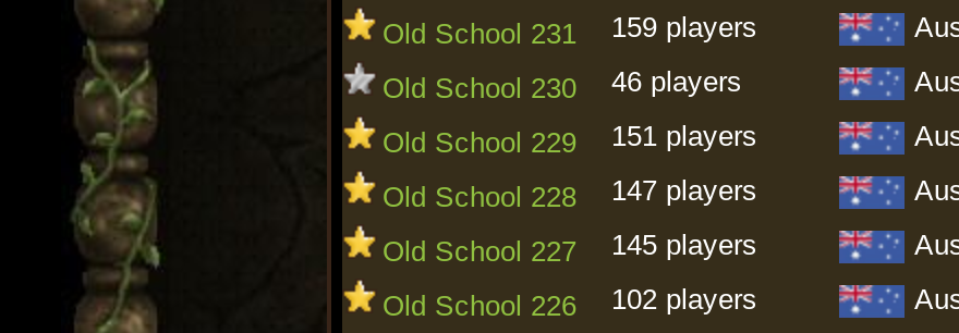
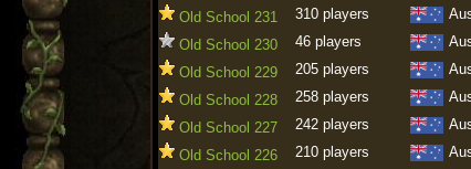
[383,11,757,50] Old School 231 159 players -> [179,6,369,25] Old School 231 310 players
[383,120,757,159] Old School 229 151 players -> [179,61,369,81] Old School 229 205 players
[383,174,757,213] Old School 228 147 players -> [179,88,369,108] Old School 228 258 players
[383,229,757,268] Old School 227 145 players -> [179,116,369,136] Old School 227 242 players
[383,283,757,322] Old School 226 102 players -> [179,144,369,163] Old School 226 210 players

